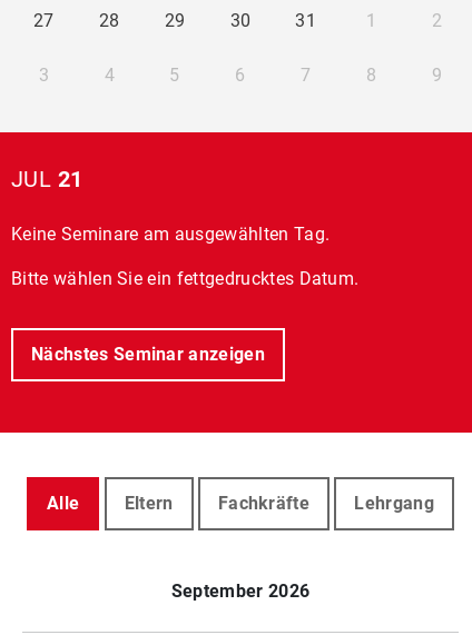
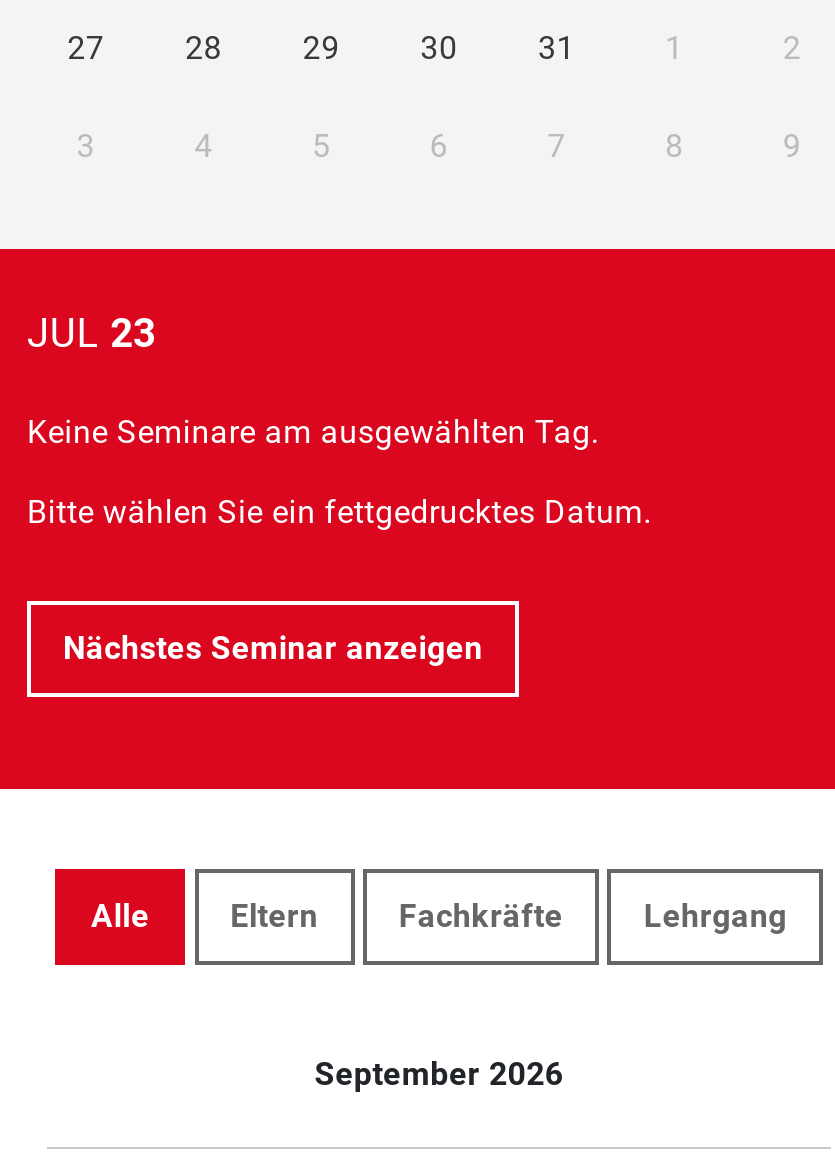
[11,166,83,192] JUL 21 -> [27,309,156,357] JUL 23

